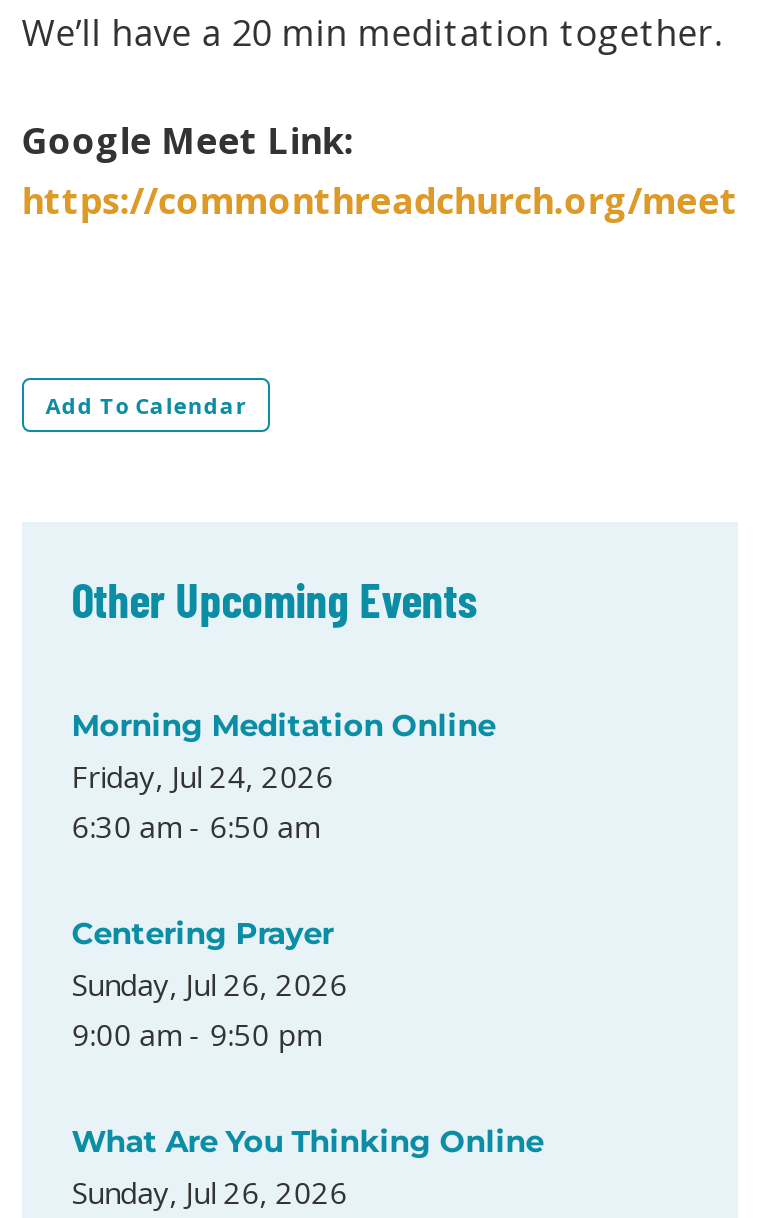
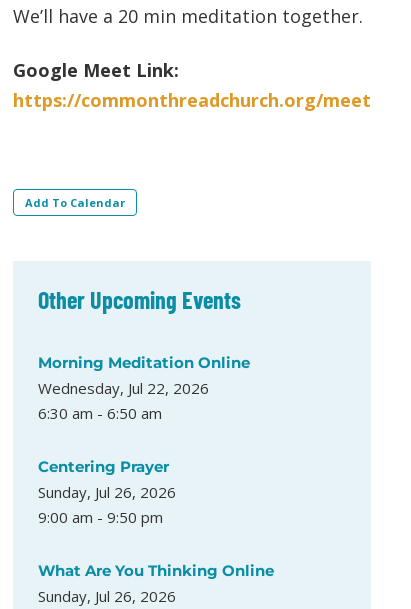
[72,756,334,796] Friday, Jul 24, 2026 -> [38,378,209,398] Wednesday, Jul 22, 2026

